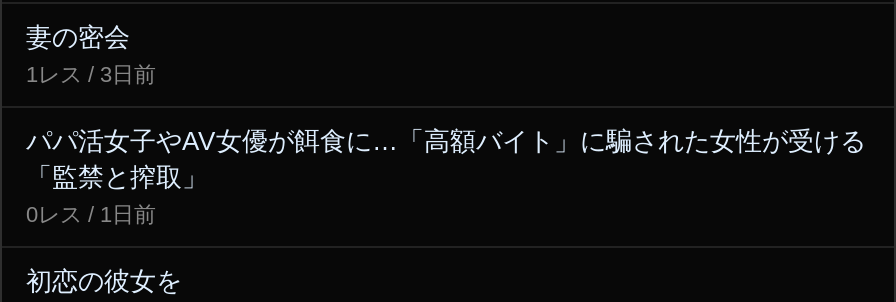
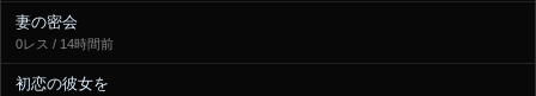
[26,62,866,226] 1レス / 3日前 | パパ活女子やAV女優が餌食に…「高額バイト」に騙された女性が受ける | 「監禁と搾取」 | 0レス / 1日前 -> [16,37,114,51] 0レス / 14時間前

